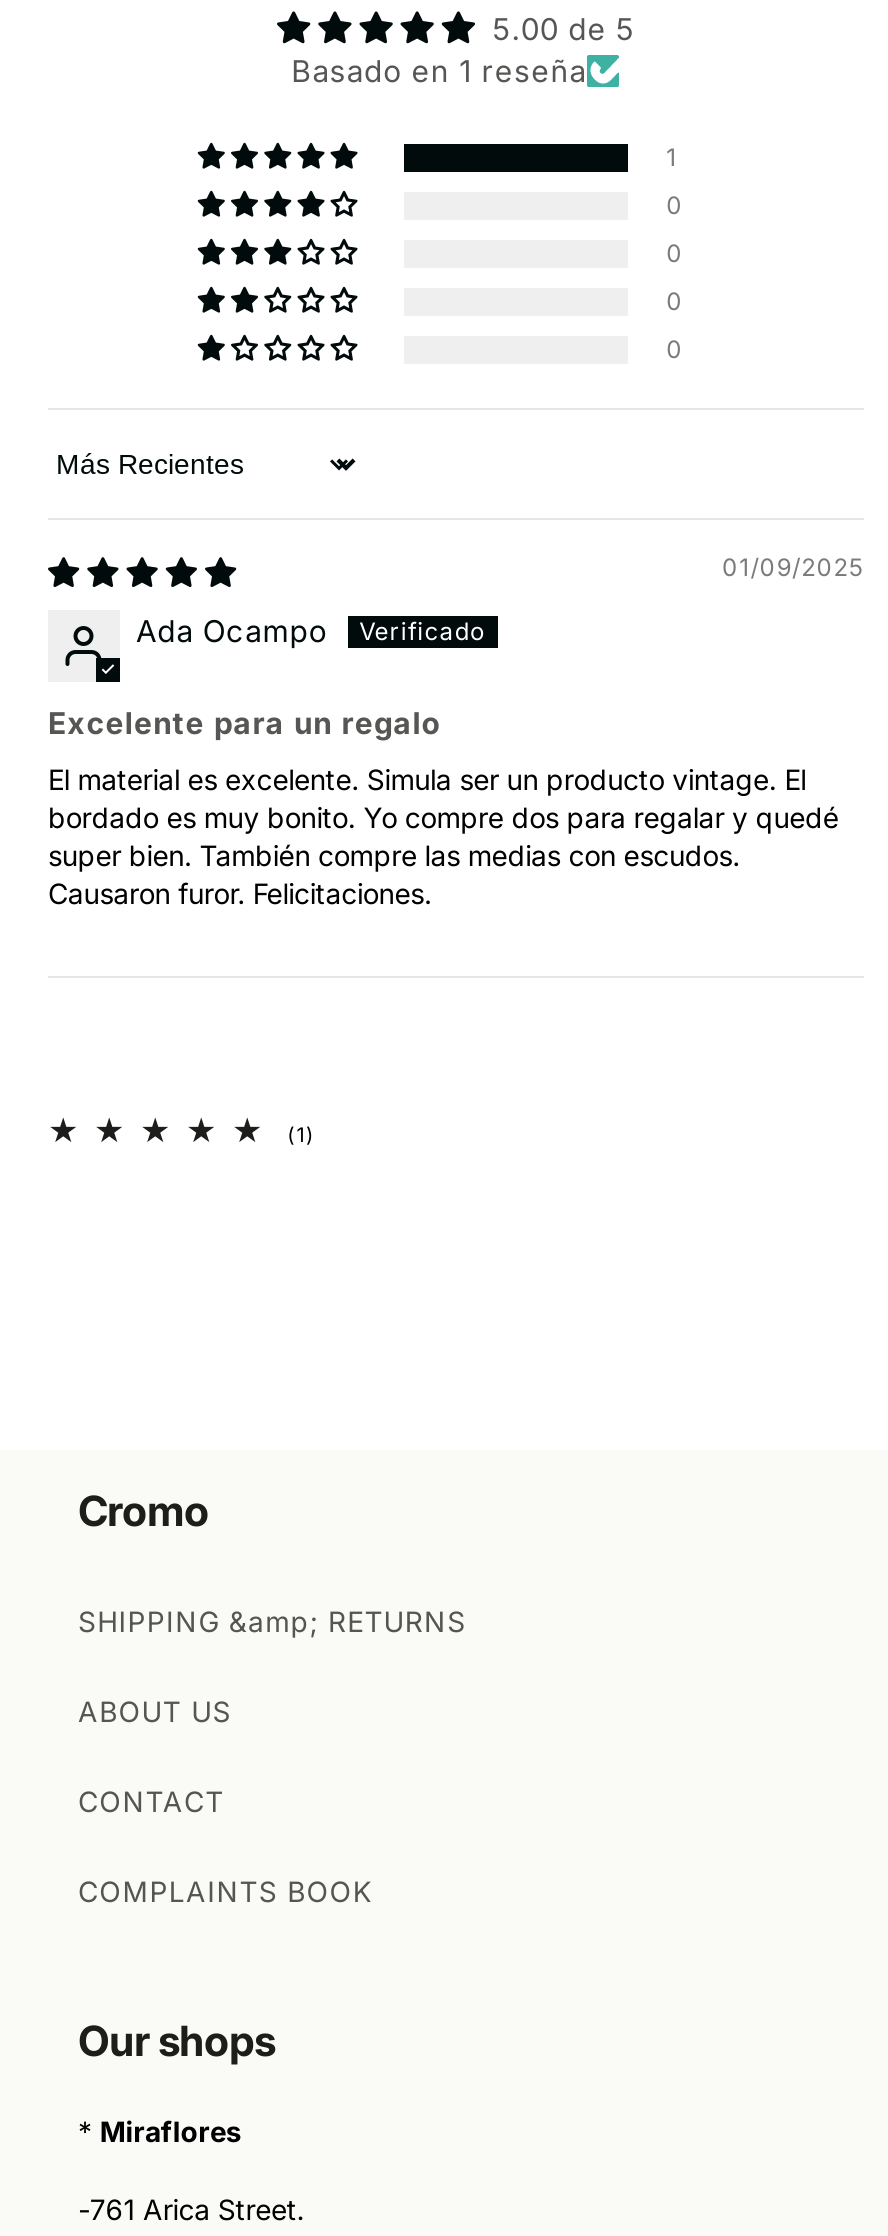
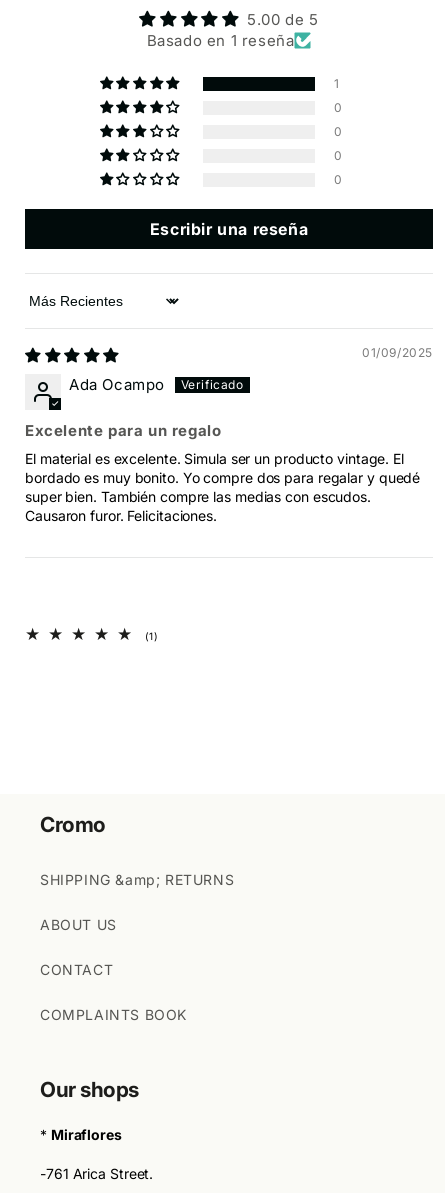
none -> [150,219,308,239] Escribir una reseña

